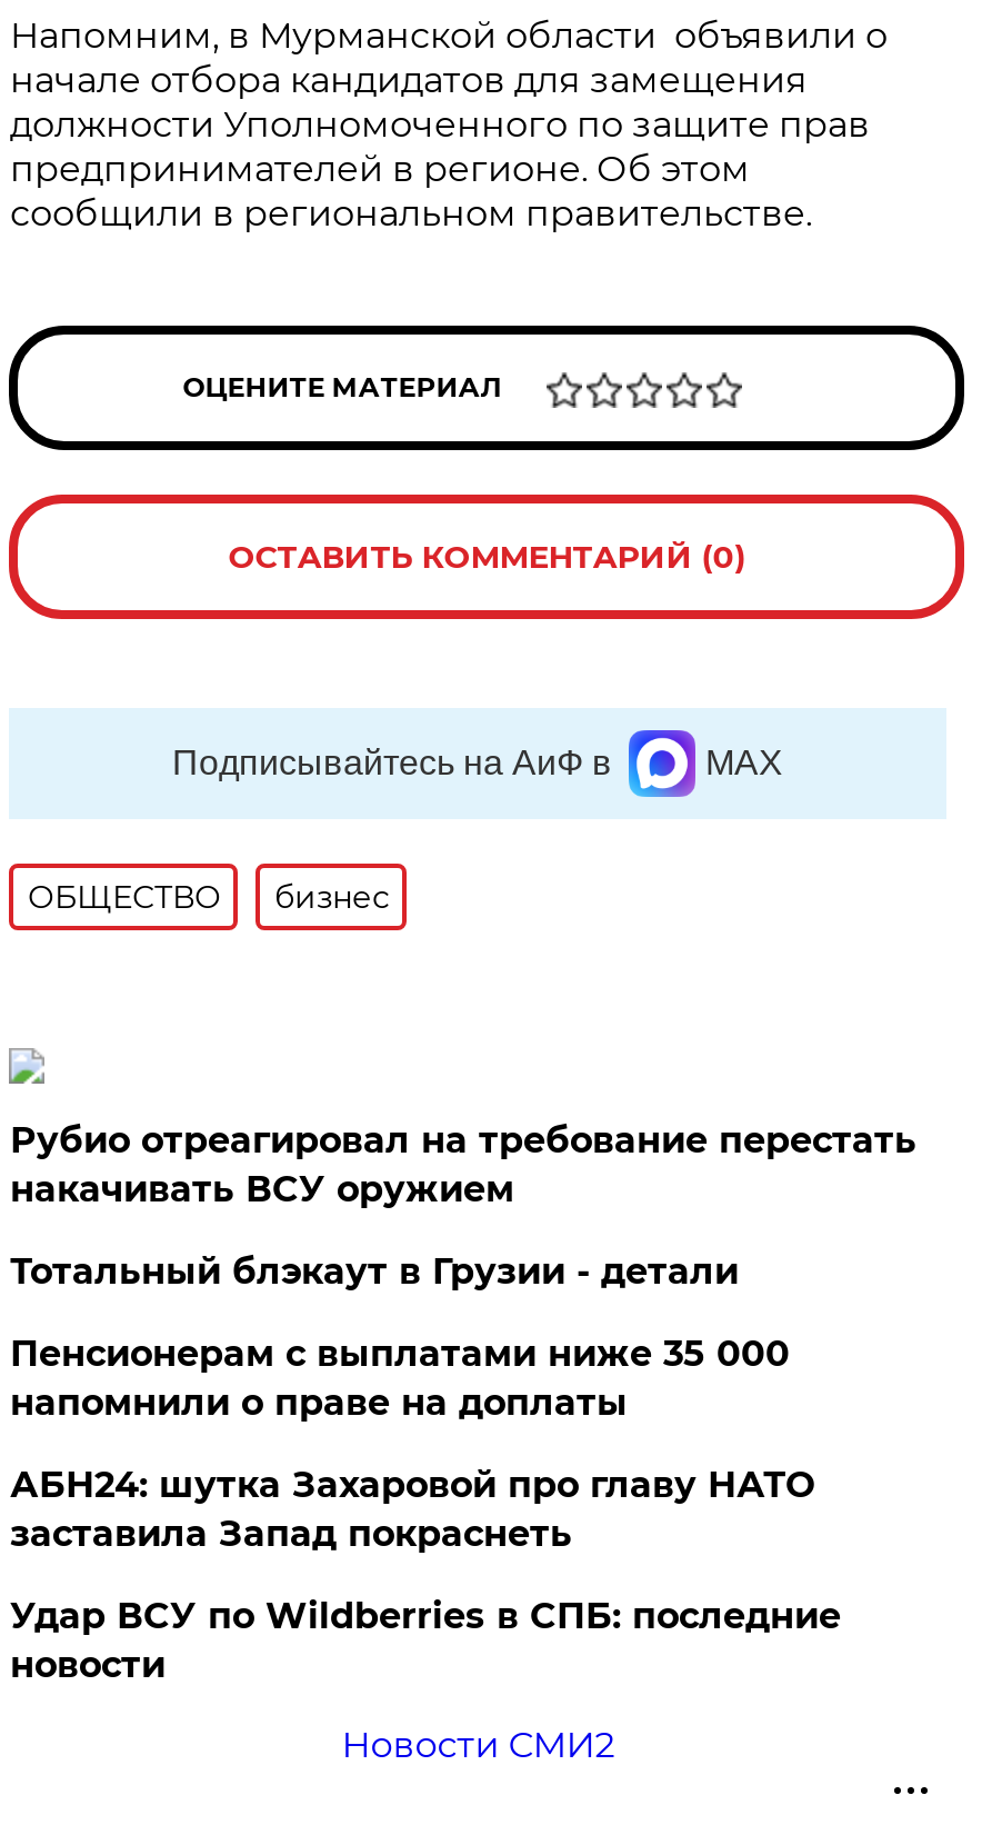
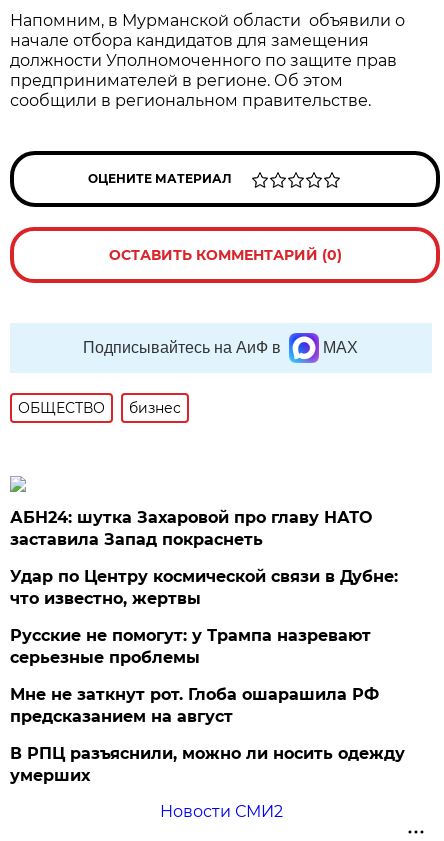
[10,1119,916,1424] Рубио отреагировал на требование перестать | накачивать ВСУ оружием | Тотальный блэкаут в Грузии - детали | Пенсионерам с выплатами ниже 35 000 | напомнили о праве на доплаты -> none
moved [10,1464,814,1555] -> [10,508,372,549]: АБН24: шутка Захаровой про главу НАТО | заставила Запад покраснеть
[10,1595,841,1686] Удар ВСУ по Wildberries в СПБ: последние | новости -> [10,567,405,785] Удар по Центру космической связи в Дубне: | что известно, жертвы | Русские не помогут: у Трампа назревают | серьезные проблемы | Мне не заткнут рот. Глоба ошарашила РФ | предсказанием на август | В РПЦ разъяснили, можно ли носить одежду | умерших

